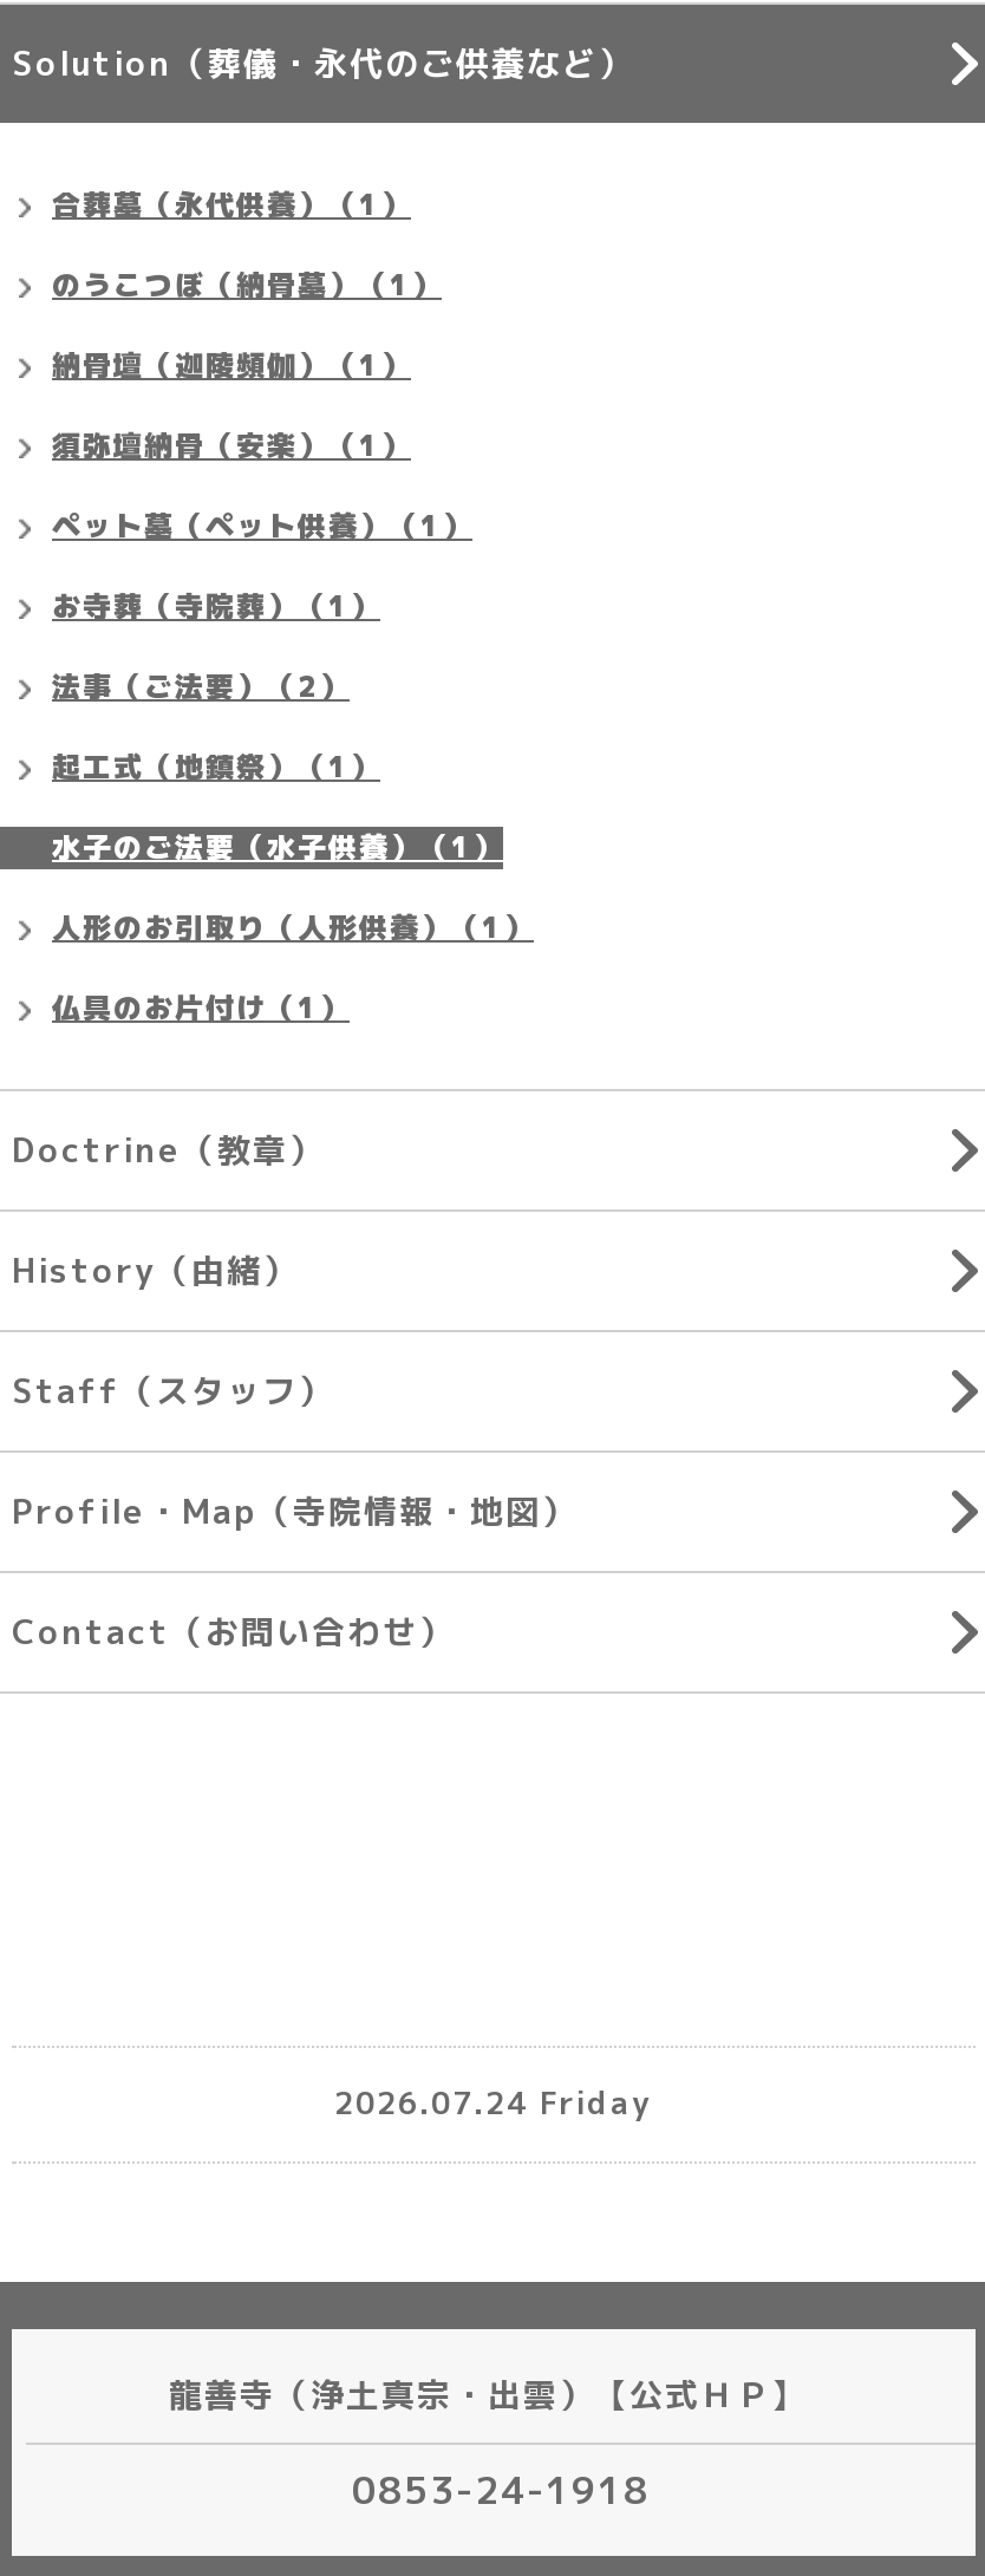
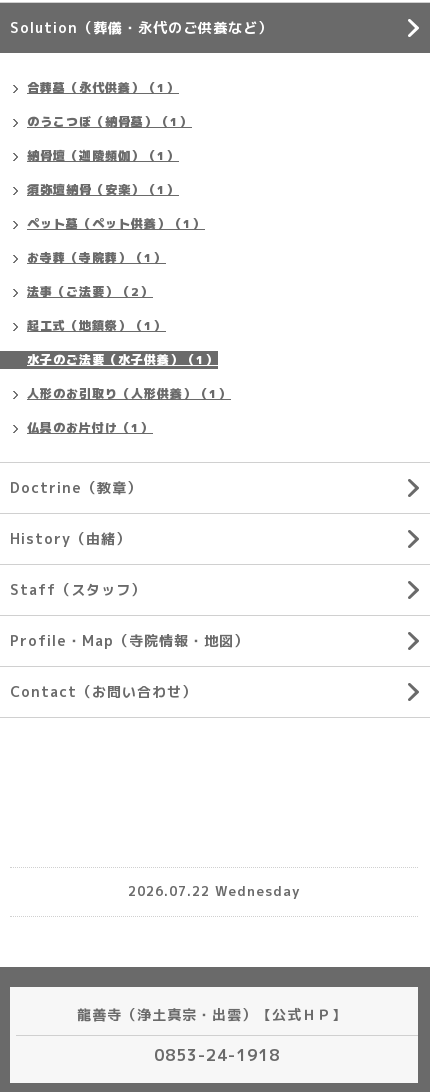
[334,2082,653,2125] 2026.07.24 Friday -> [127,882,300,900] 2026.07.22 Wednesday

